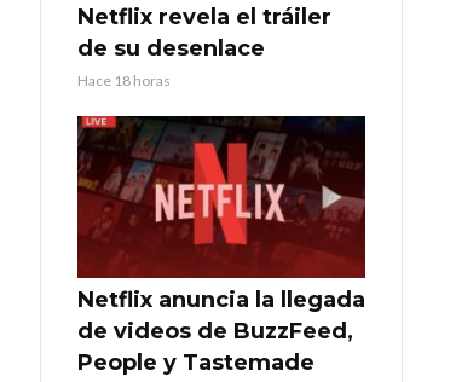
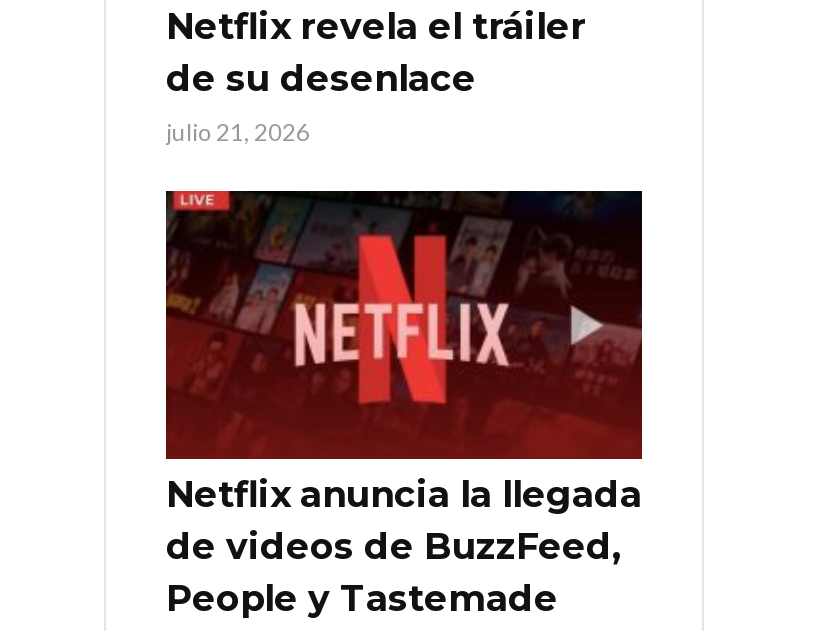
[77,71,171,89] Hace 18 horas -> [166,118,310,148] julio 21, 2026

